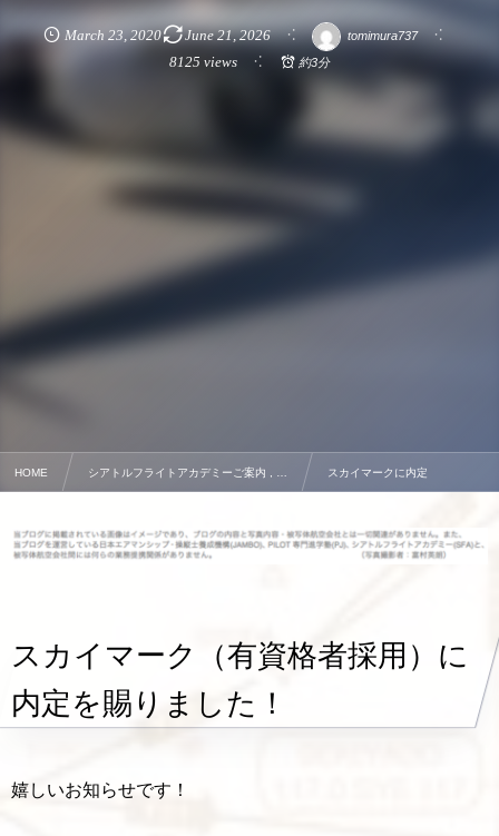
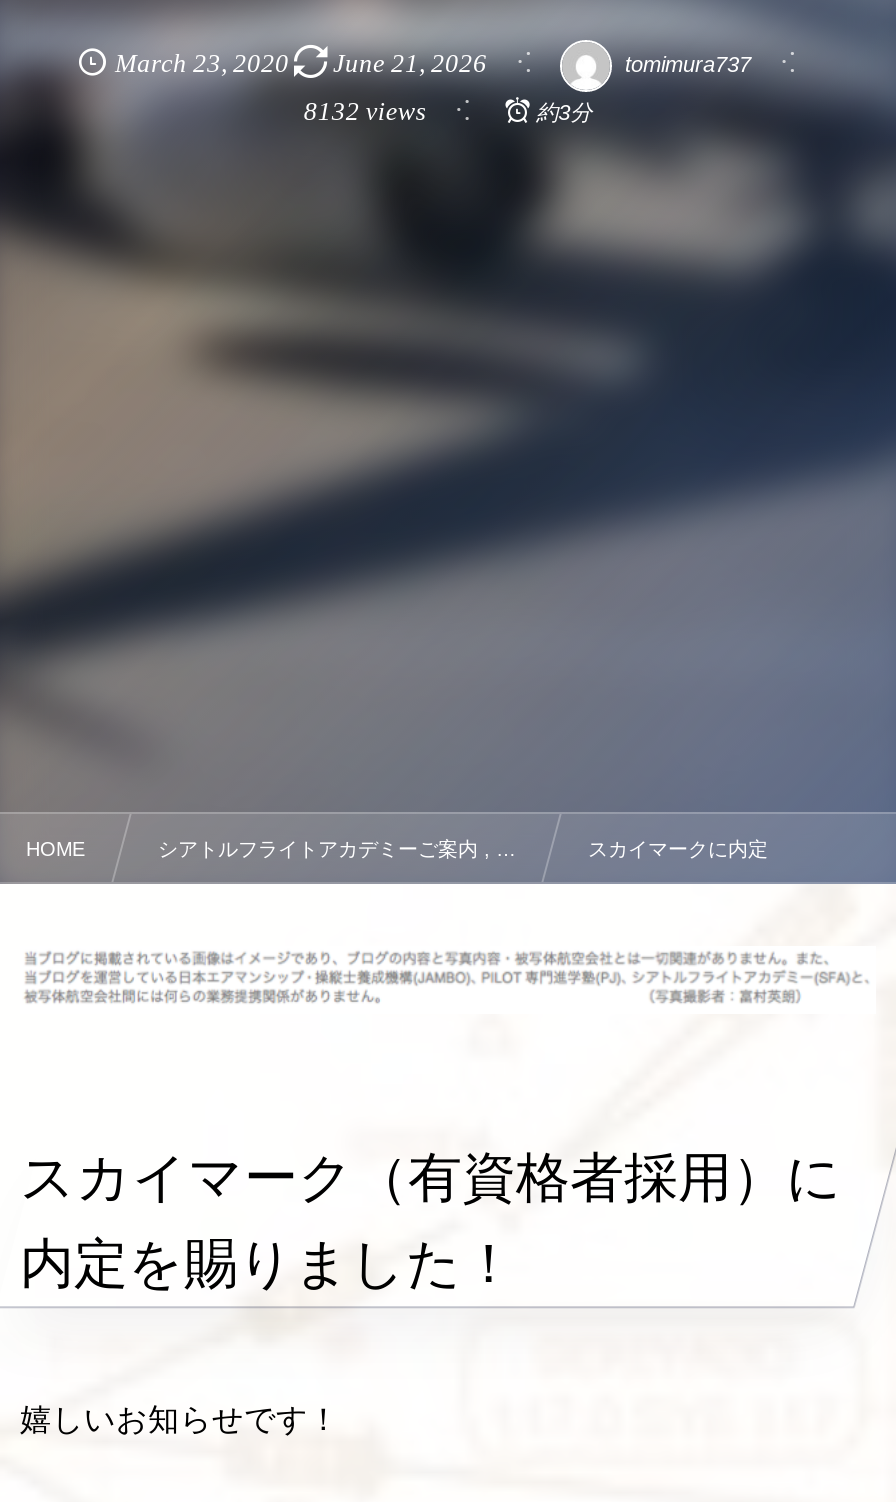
[169,53,237,70] 8125 views -> [304,95,426,125] 8132 views

